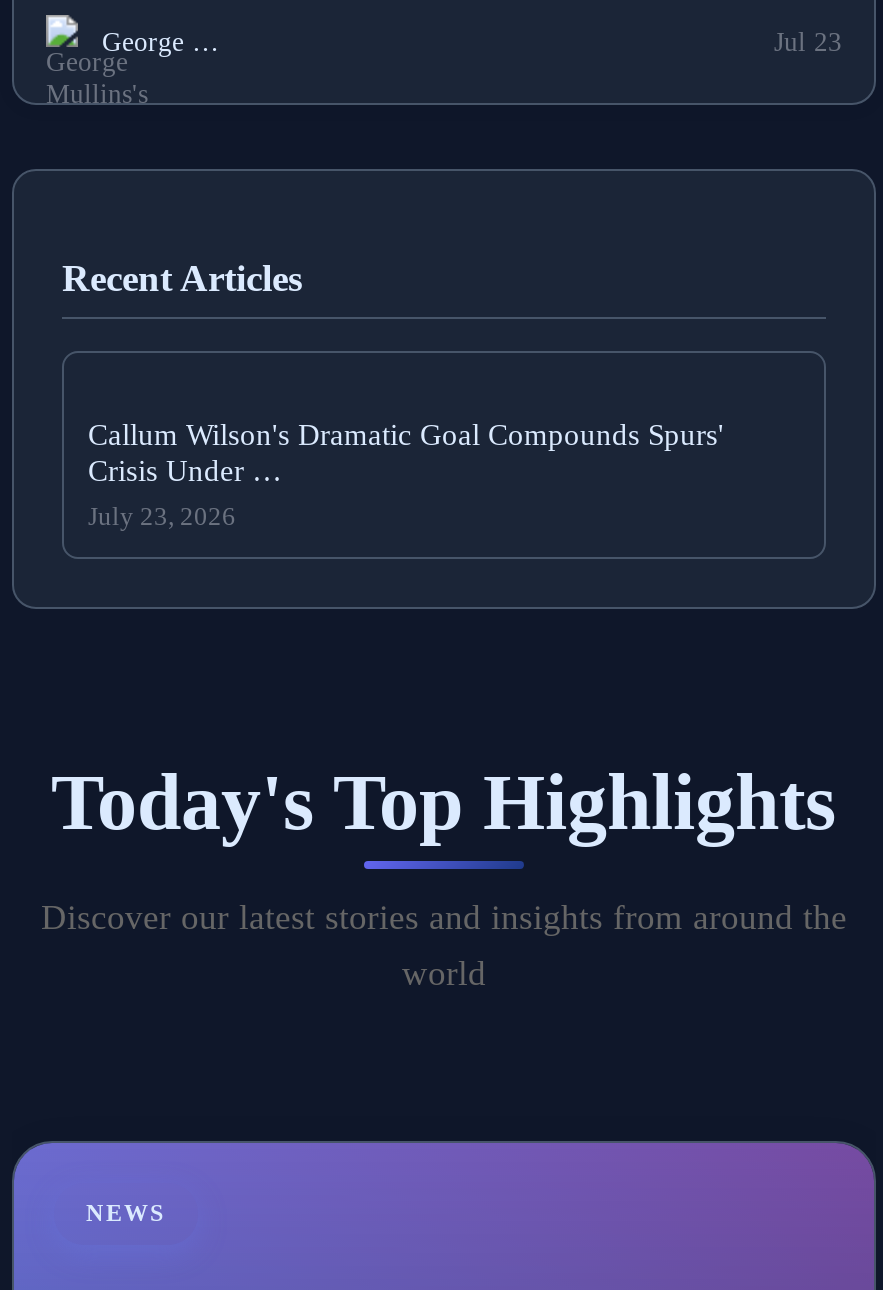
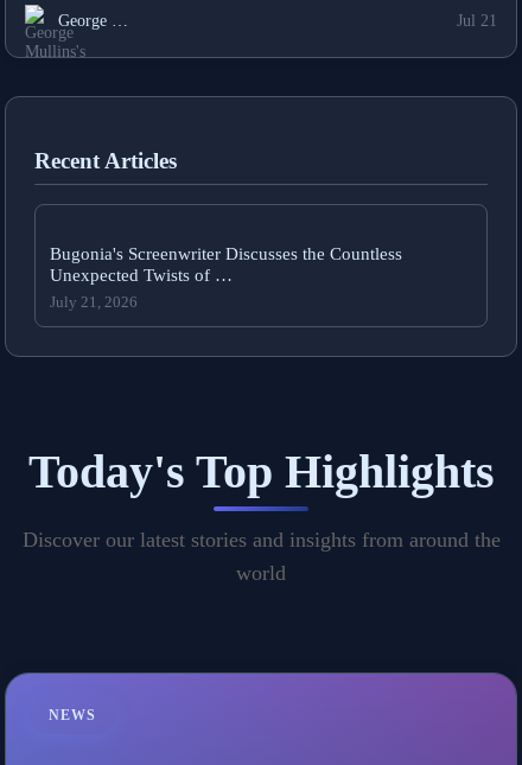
[774,26,842,56] Jul 23 -> [457,11,497,29] Jul 21
[88,417,724,487] Callum Wilson's Dramatic Goal Compounds Spurs' | Crisis Under … -> [50,243,402,285] Bugonia's Screenwriter Discusses the Countless | Unexpected Twists of …
[88,503,236,531] July 23, 2026 -> [50,294,138,311] July 21, 2026

